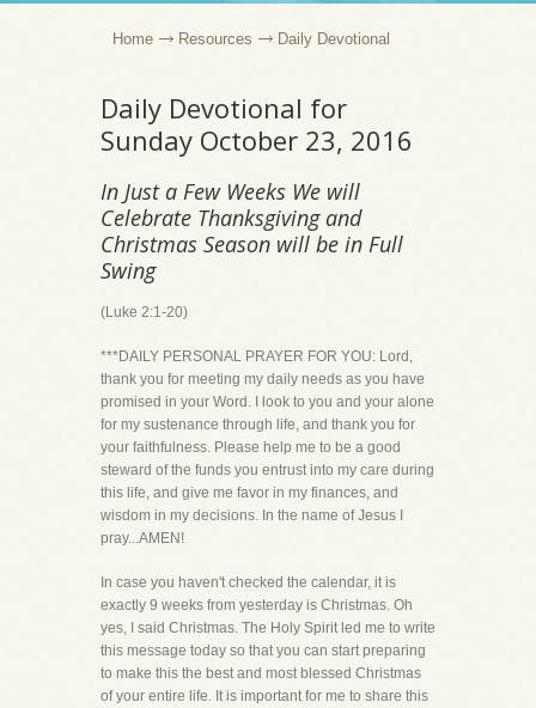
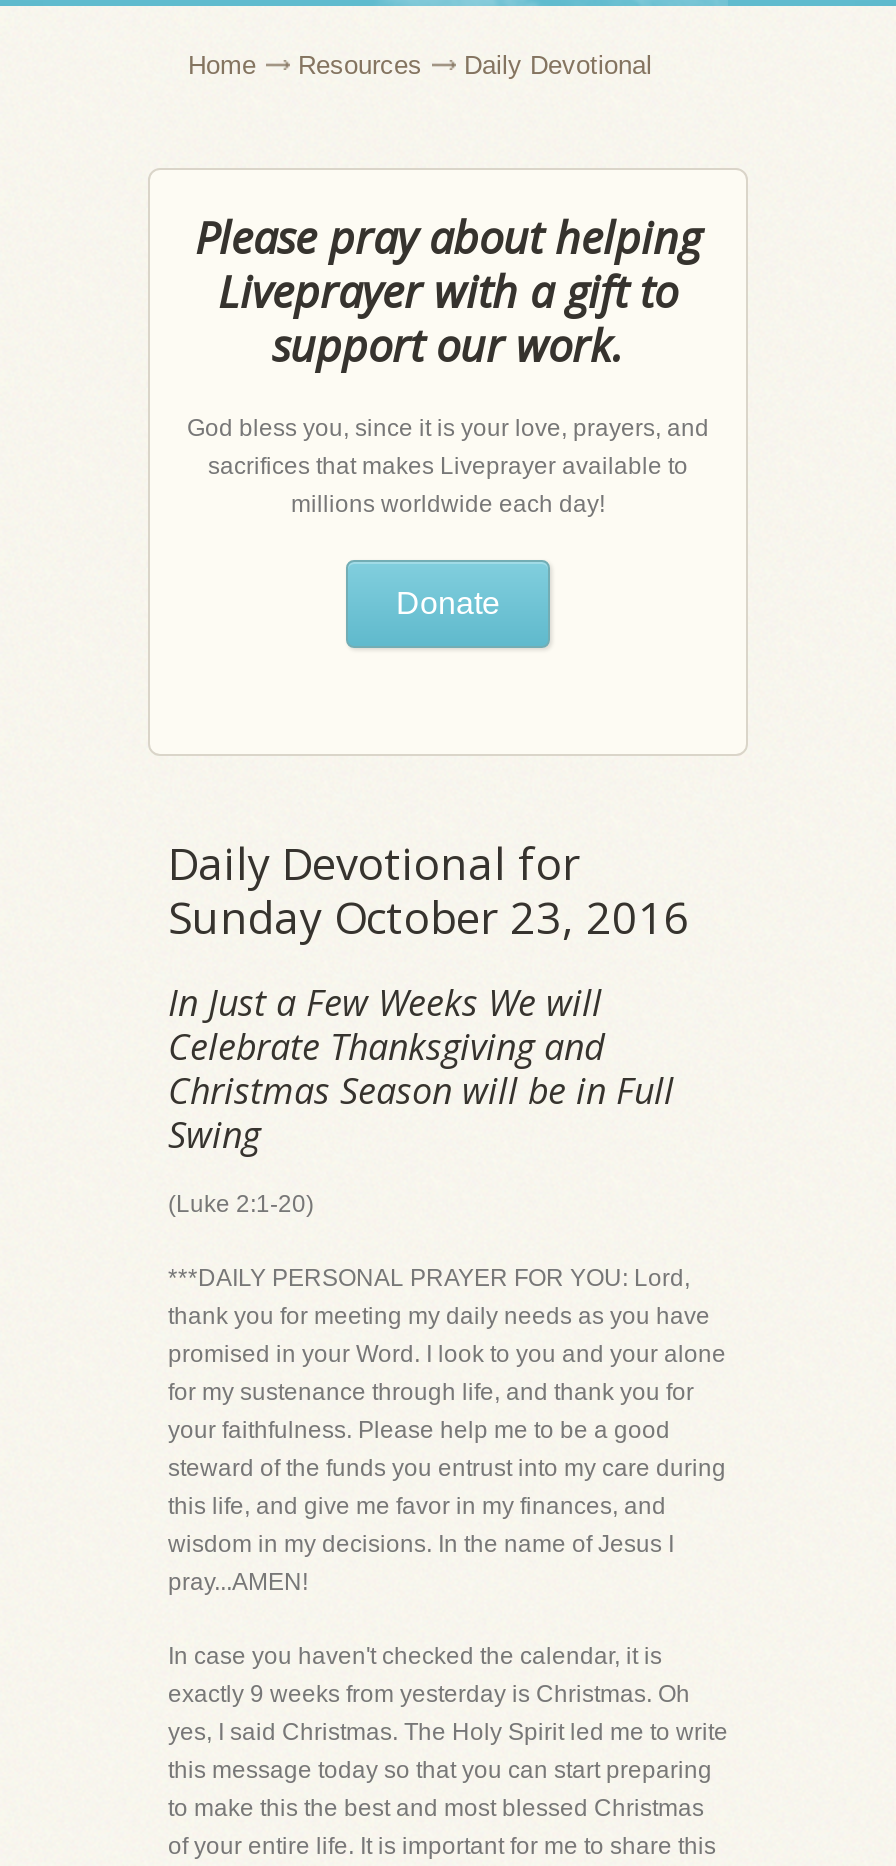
none -> [187,206,709,620] Please pray about helping | Liveprayer with a gift to | support our work. | God bless you, since it is your love, prayers, and | sacrifices that makes Liveprayer available to | millions worldwide each day! | Donate

